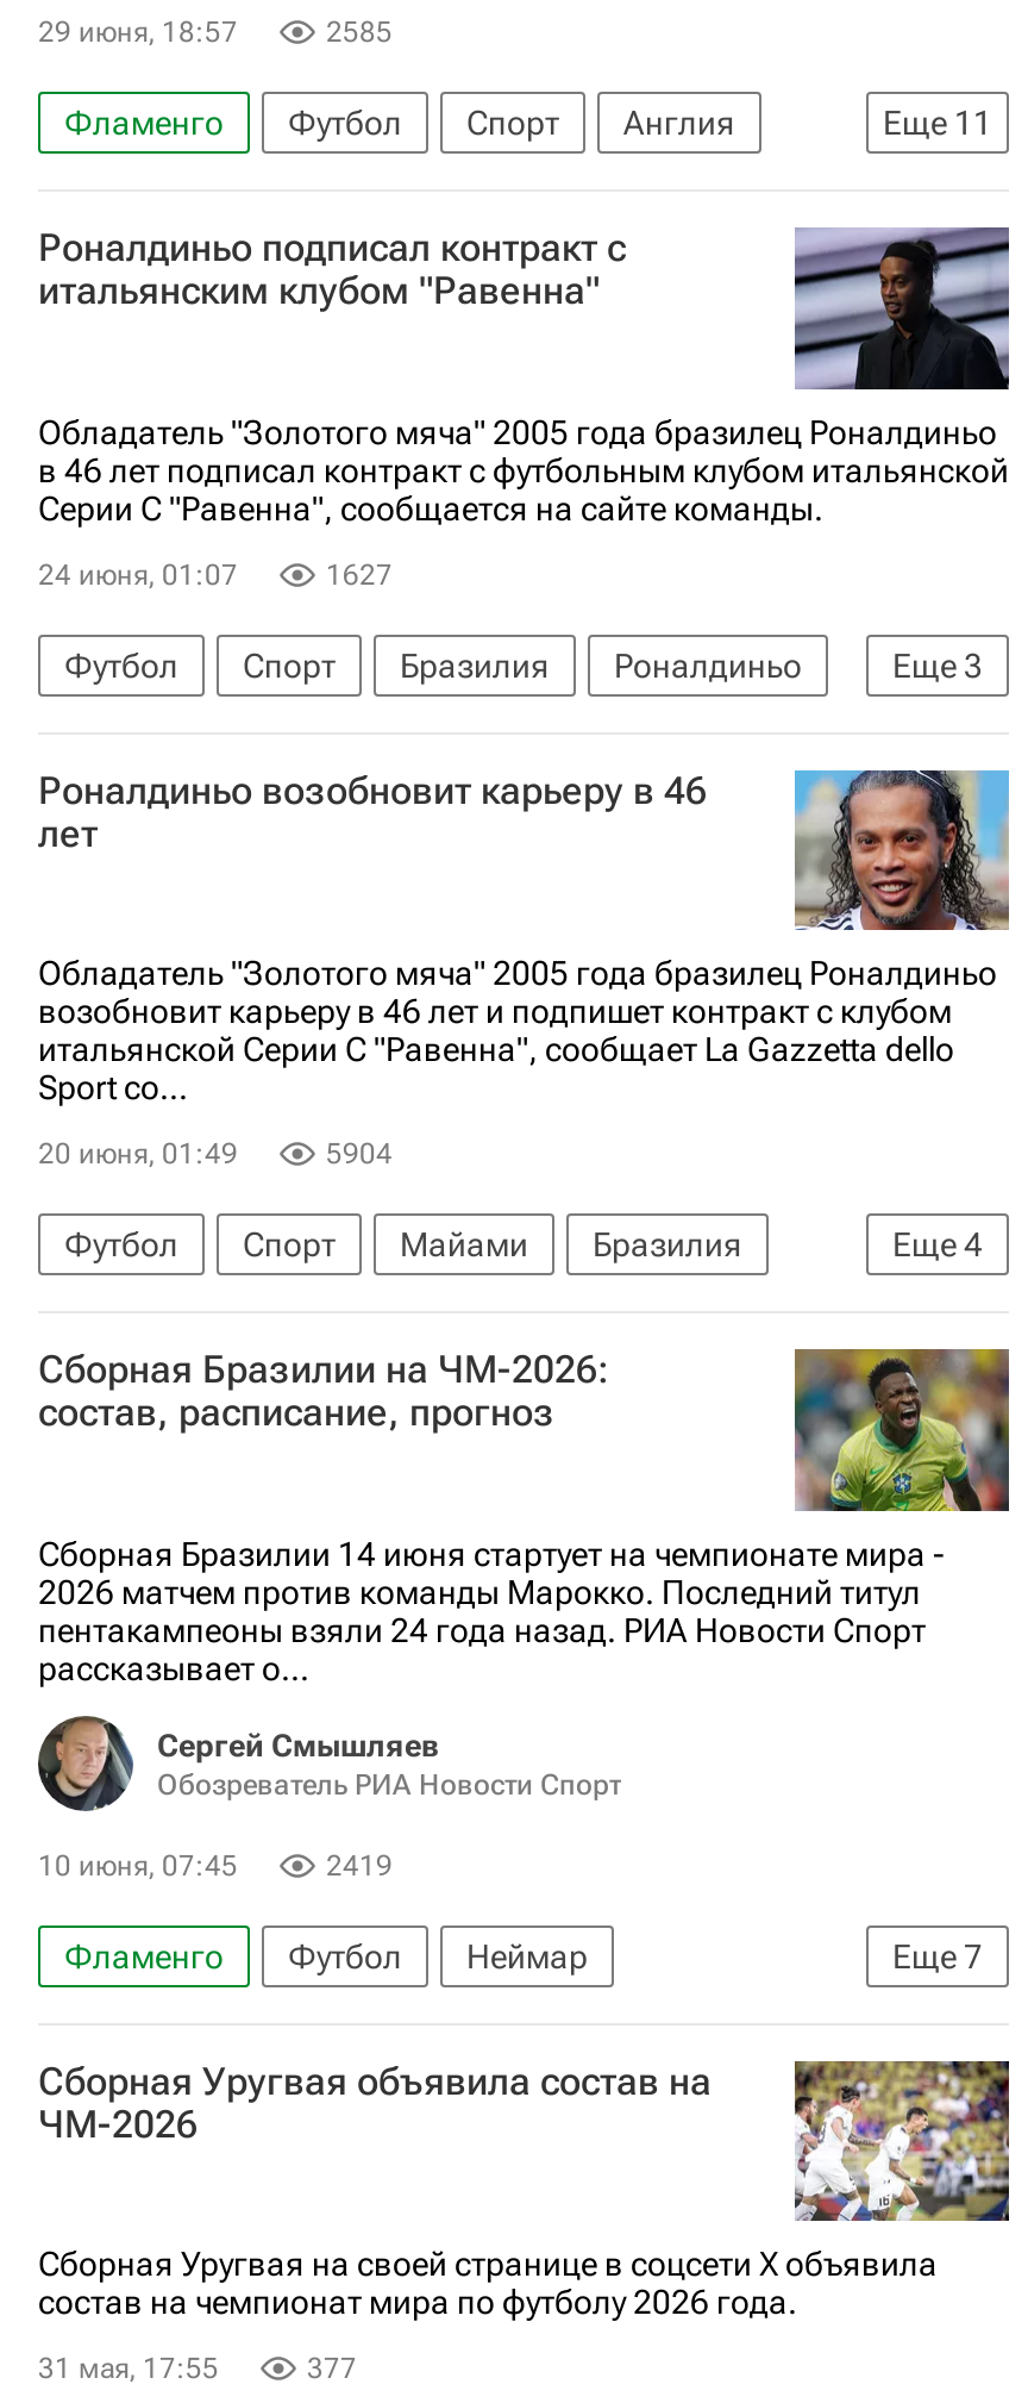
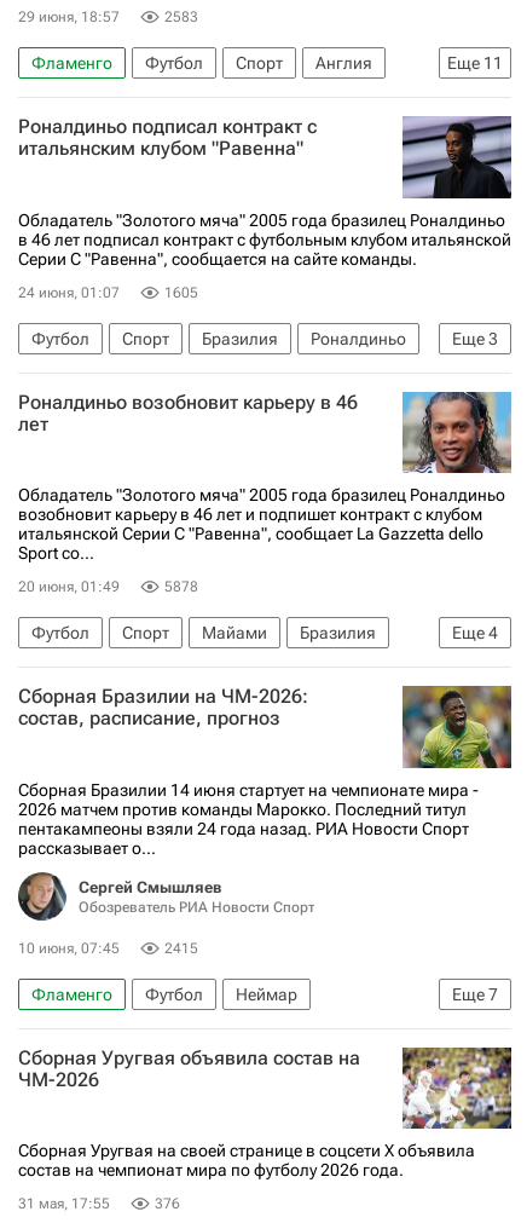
[326,15,393,49] 2585 -> [164,8,198,25] 2583
[326,557,393,591] 1627 -> [164,284,198,301] 1605
[326,1137,393,1171] 5904 -> [164,578,198,595] 5878
[326,1848,393,1881] 2419 -> [164,939,198,956] 2415
[307,2352,357,2385] 377 -> [155,1195,180,1212] 376

